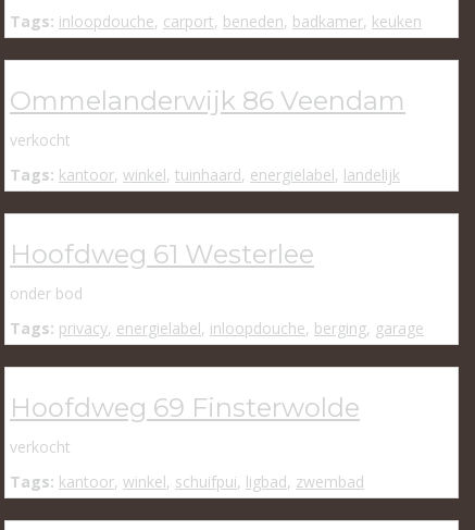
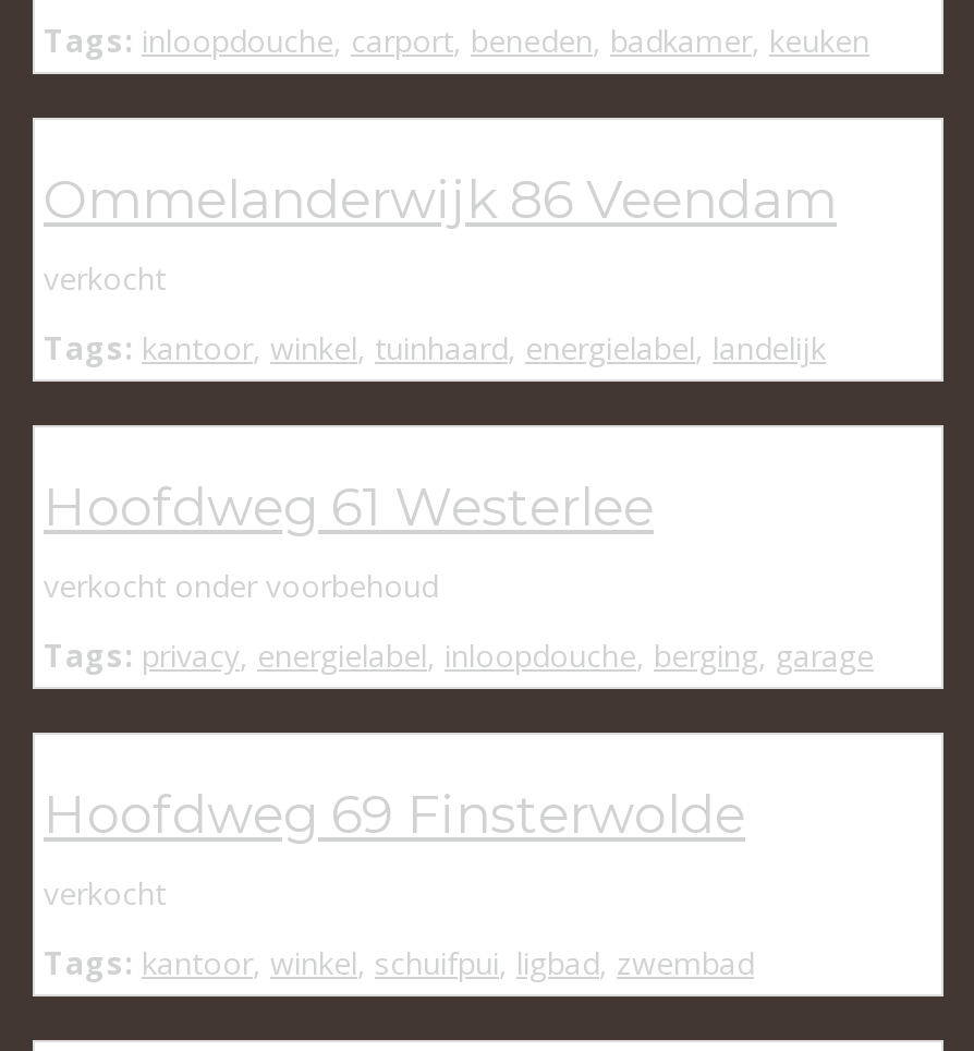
[10,283,83,304] onder bod -> [44,565,438,606] verkocht onder voorbehoud

